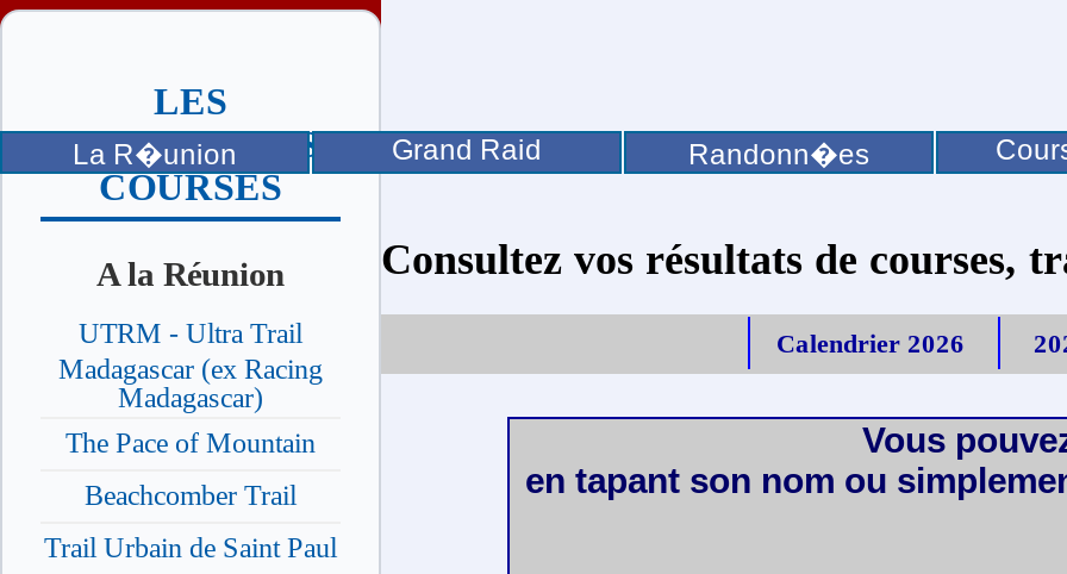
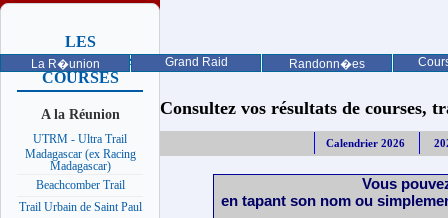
[65,427,316,460] The Pace of Mountain -> none

